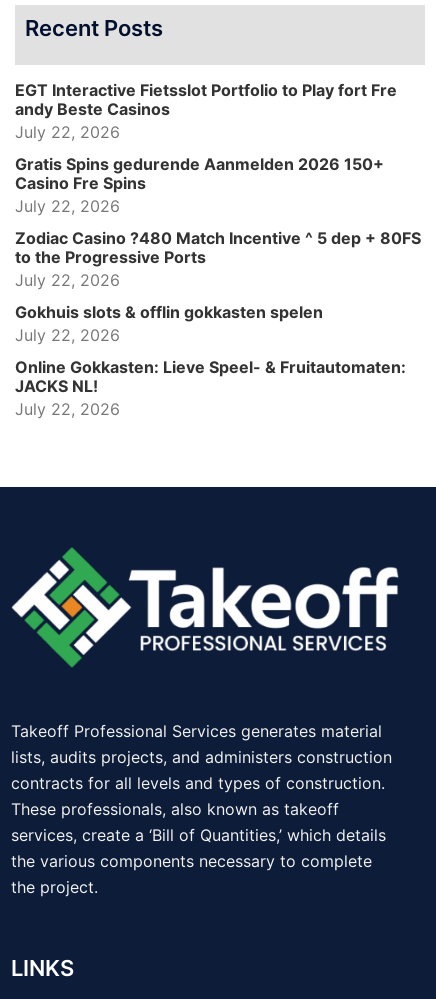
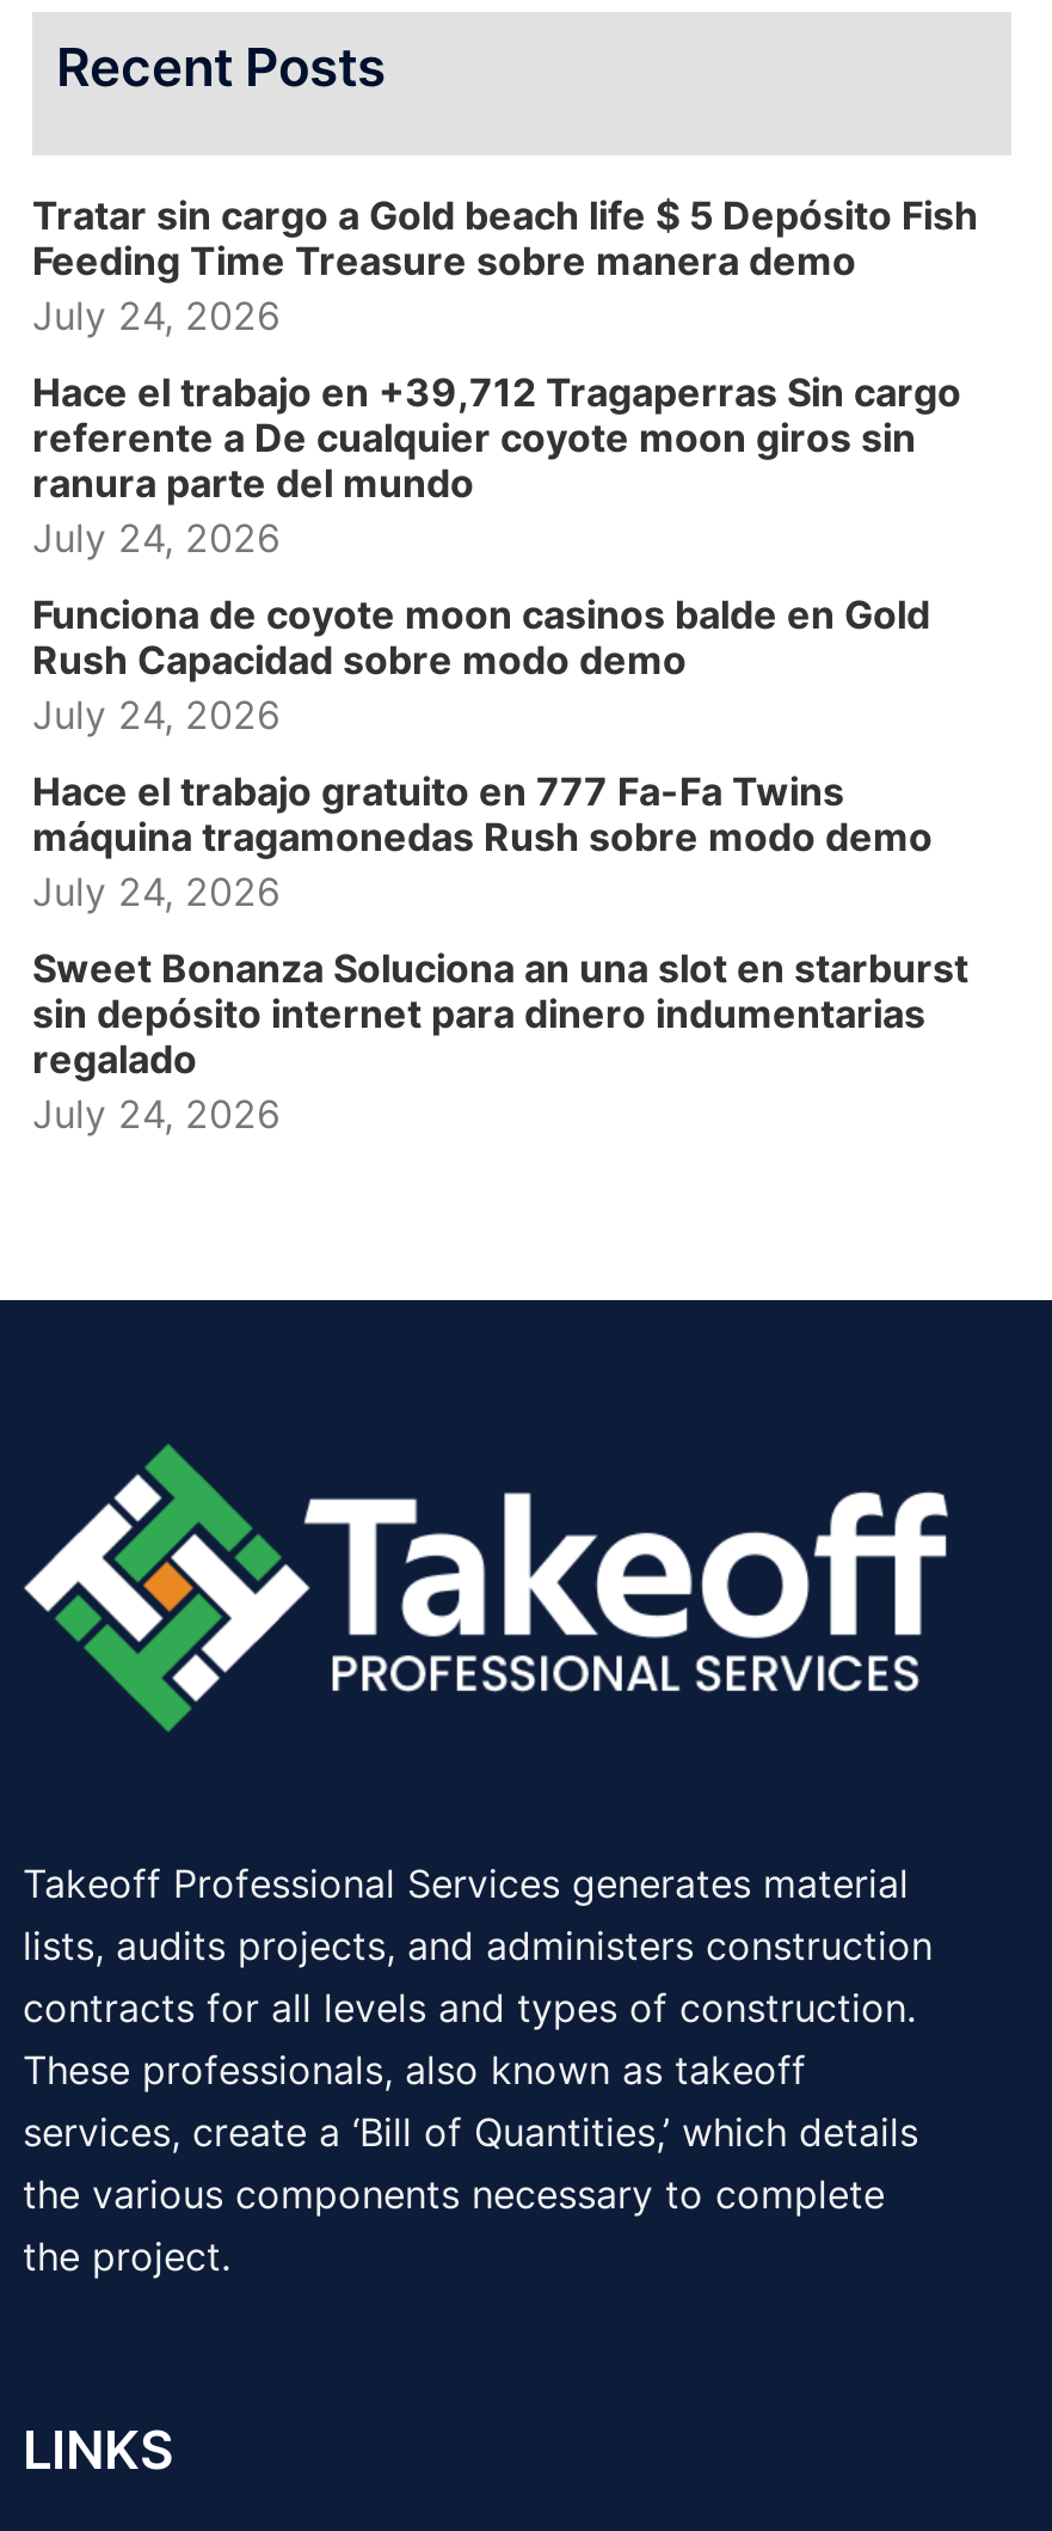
[15,80,397,142] EGT Interactive Fietsslot Portfolio to Play fort Fre | andy Beste Casinos | July 22, 2026 -> [32,191,978,339] Tratar sin cargo a Gold beach life $ 5 Depósito Fish | Feeding Time Treasure sobre manera demo | July 24, 2026
[15,154,384,216] Gratis Spins gedurende Aanmelden 2026 150+ | Casino Fre Spins | July 22, 2026 -> [32,368,961,562] Hace el trabajo en +39,712 Tragaperras Sin cargo | referente a De cualquier coyote moon giros sin | ranura parte del mundo | July 24, 2026
[15,228,421,290] Zodiac Casino ?480 Match Incentive ^ 5 dep + 80FS | to the Progressive Ports | July 22, 2026 -> [32,590,930,739] Funciona de coyote moon casinos balde en Gold | Rush Capacidad sobre modo demo | July 24, 2026
[15,302,323,345] Gokhuis slots & offlin gokkasten spelen | July 22, 2026 -> [32,767,933,915] Hace el trabajo gratuito en 777 Fa-Fa Twins | máquina tragamonedas Rush sobre modo demo | July 24, 2026
[15,357,406,419] Online Gokkasten: Lieve Speel- & Fruitautomaten: | JACKS NL! | July 22, 2026 -> [32,944,968,1138] Sweet Bonanza Soluciona an una slot en starburst | sin depósito internet para dinero indumentarias | regalado | July 24, 2026

